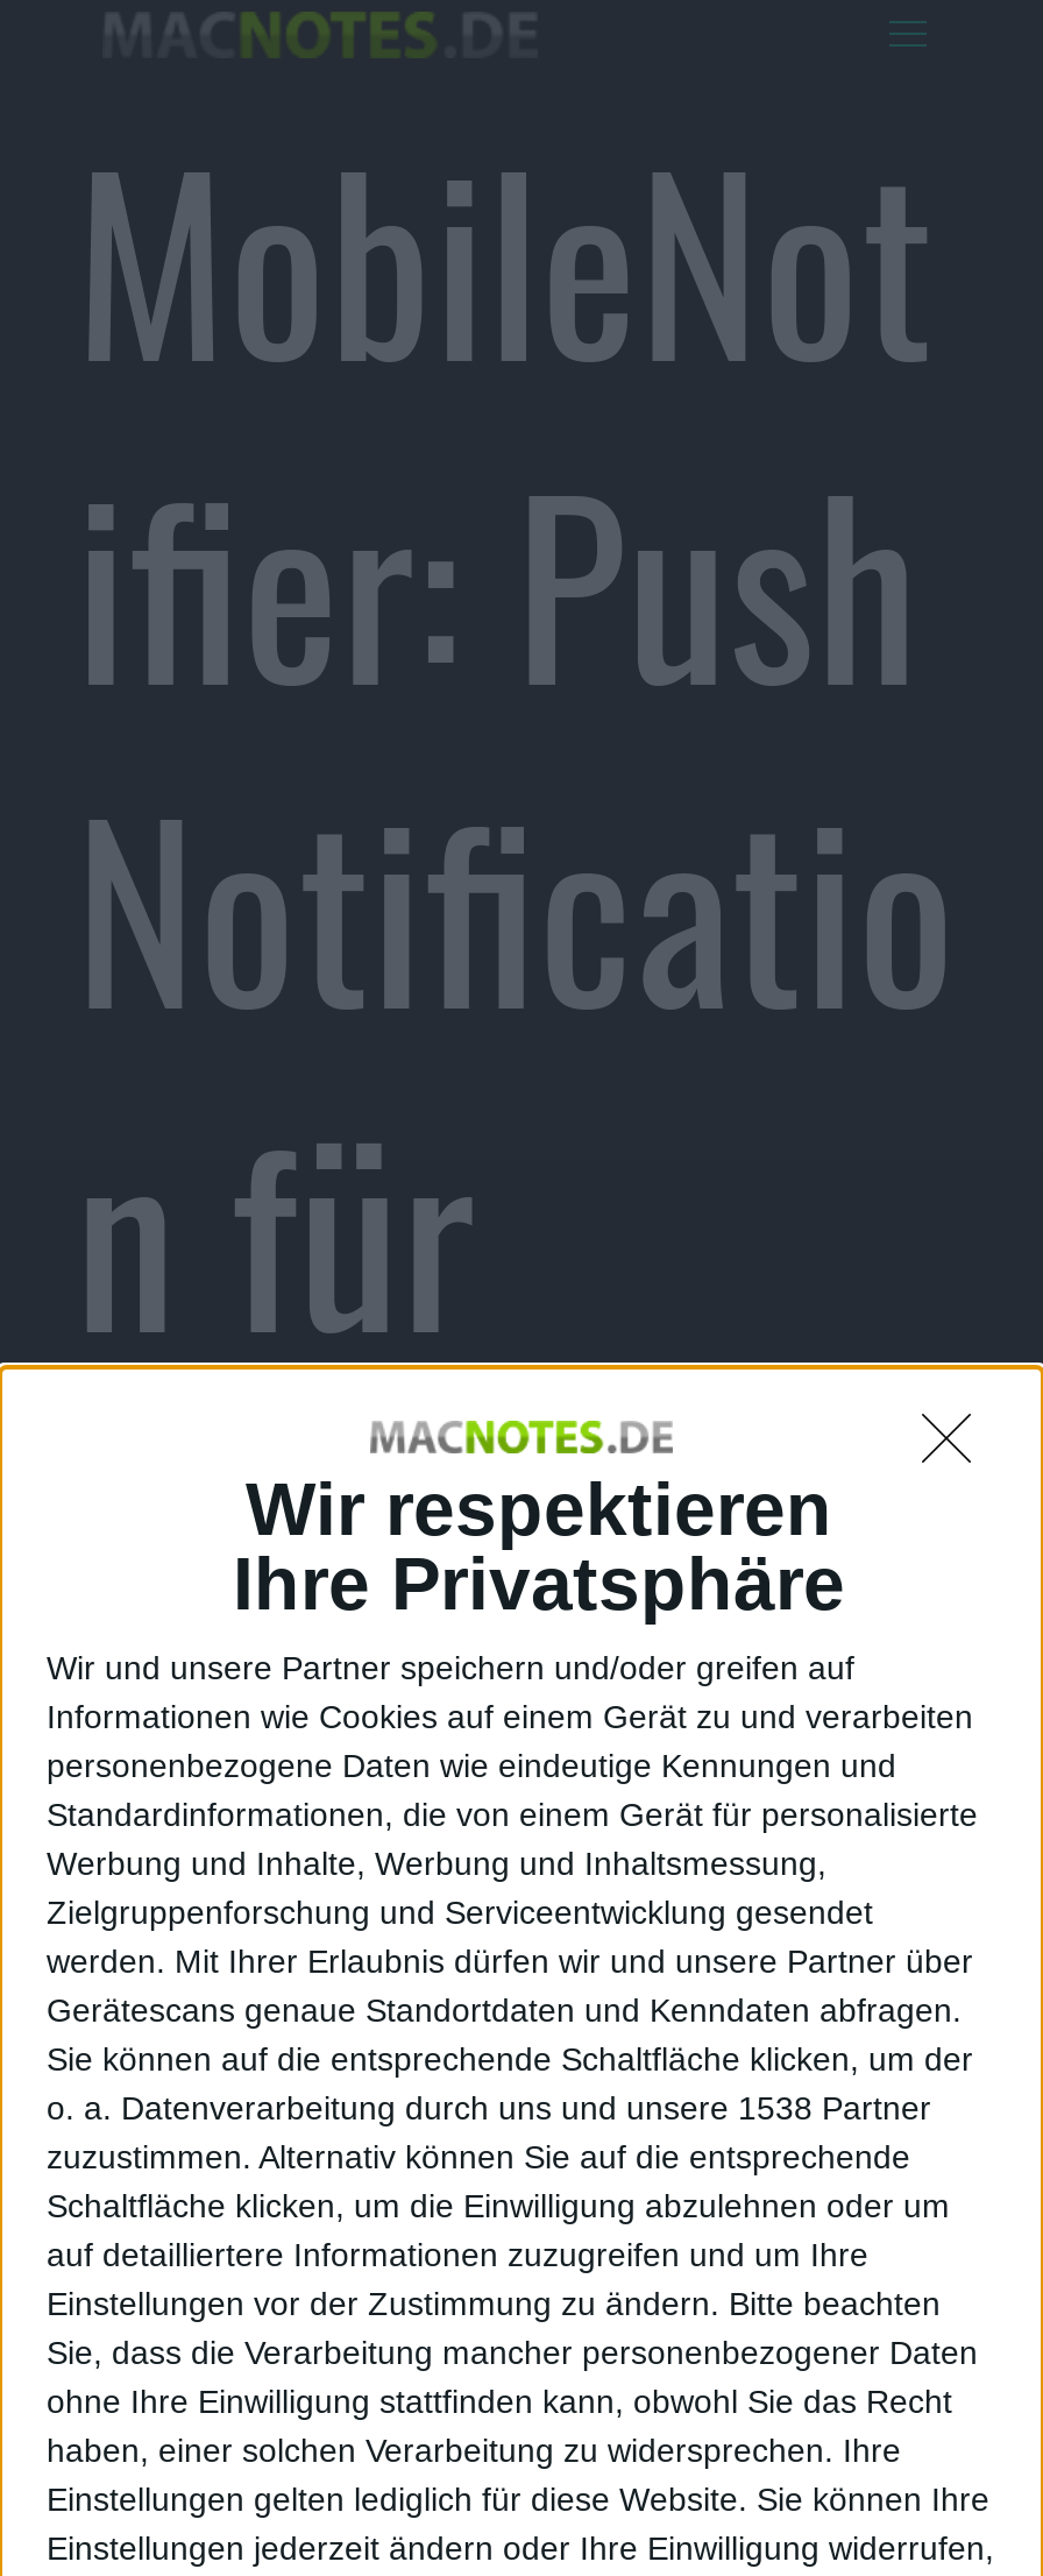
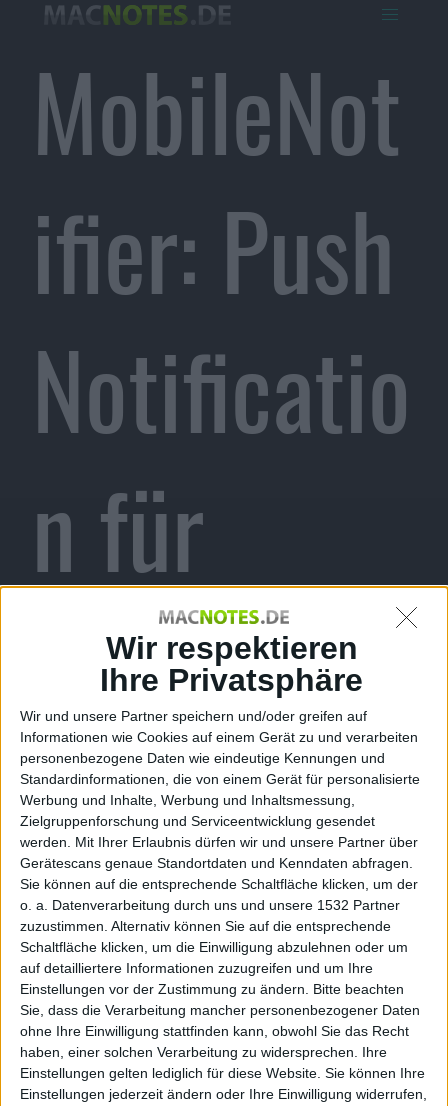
[47,2090,931,2127] o. a. Datenverarbeitung durch uns und unsere 1538 Partner -> [20,897,400,913] o. a. Datenverarbeitung durch uns und unsere 1532 Partner

